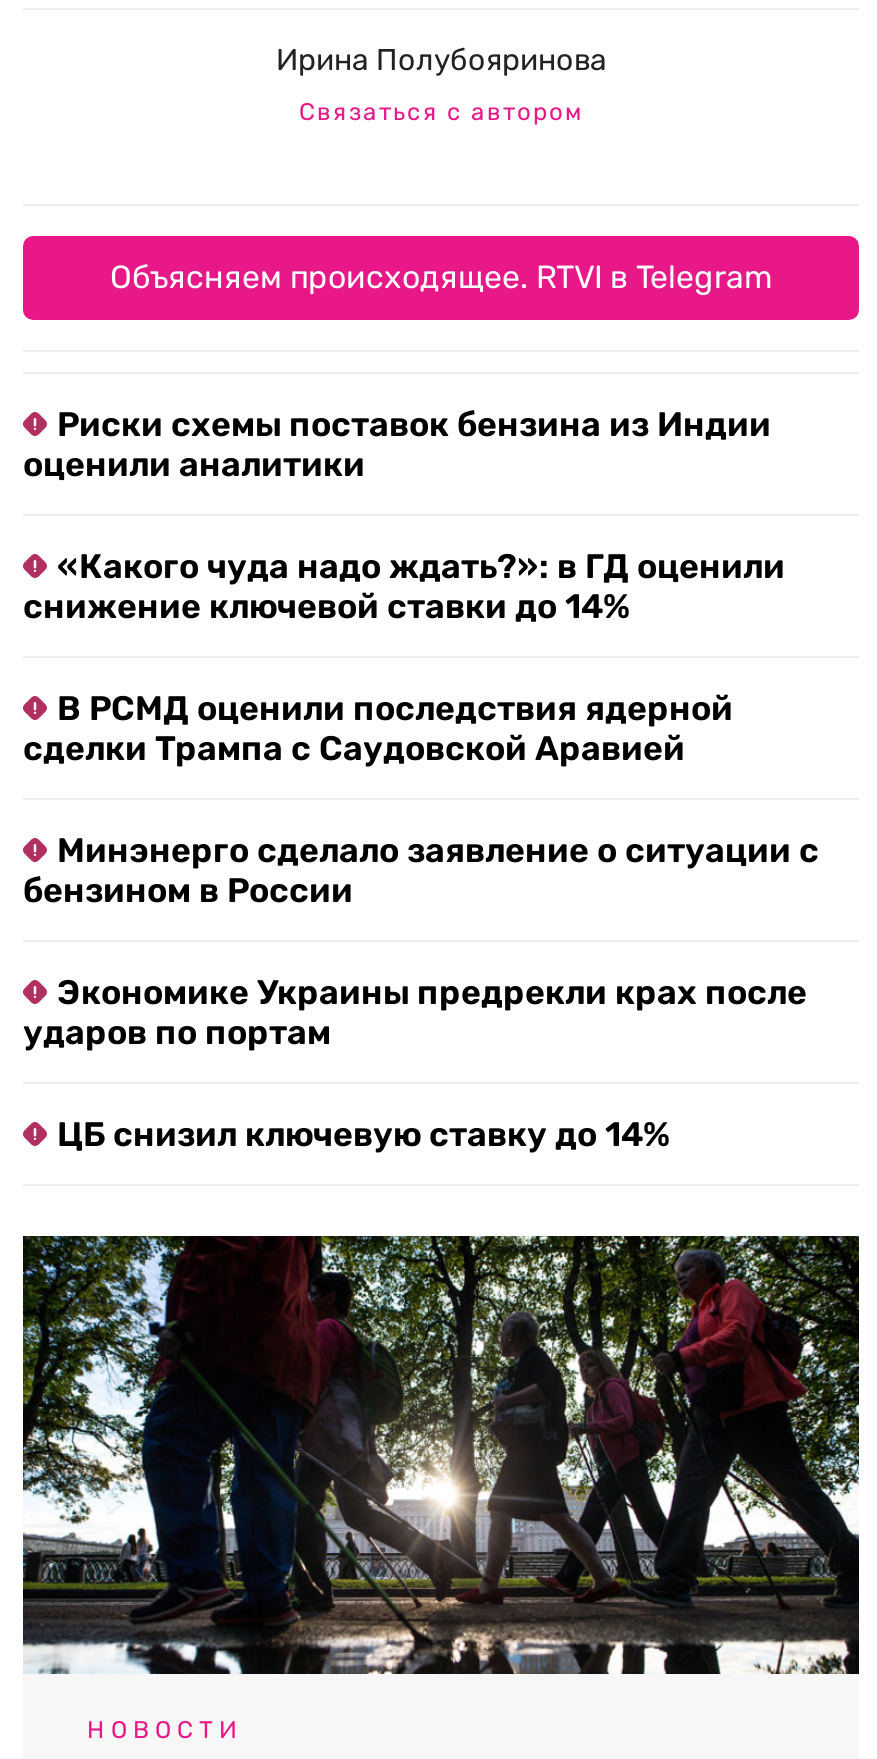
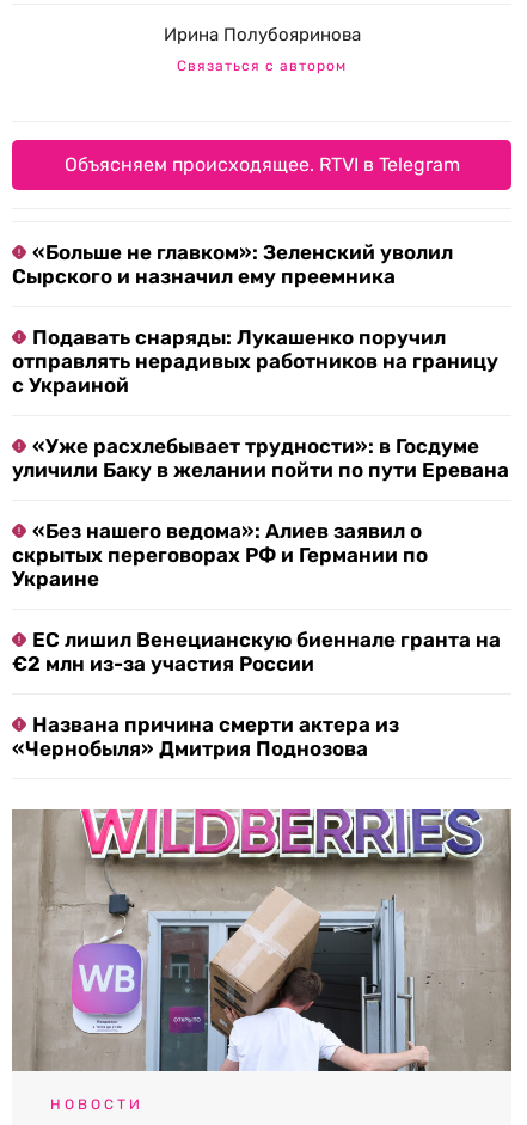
[23,404,771,484] Риски схемы поставок бензина из Индии | оценили аналитики -> [12,240,453,288] «Больше не главком»: Зеленский уволил | Сырского и назначил ему преемника
[23,546,785,626] «Какого чуда надо ждать?»: в ГД оценили | снижение ключевой ставки до 14% -> [12,325,498,397] Подавать снаряды: Лукашенко поручил | отправлять нерадивых работников на границу | с Украиной
[23,688,733,768] В РСМД оценили последствия ядерной | сделки Трампа с Саудовской Аравией -> [12,434,509,482] «Уже расхлебывает трудности»: в Госдуме | уличили Баку в желании пойти по пути Еревана
[23,830,819,910] Минэнерго сделало заявление о ситуации с | бензином в России -> [12,519,428,591] «Без нашего ведома»: Алиев заявил о | скрытых переговорах РФ и Германии по | Украине
[23,972,807,1052] Экономике Украины предрекли крах после | ударов по портам -> [12,628,501,676] ЕС лишил Венецианскую биеннале гранта на | €2 млн из-за участия России
[57,1114,671,1154] ЦБ снизил ключевую ставку до 14% -> [12,713,399,760] Названа причина смерти актера из | «Чернобыля» Дмитрия Поднозова
[23,1234,861,1676] [image] -> [12,808,513,1072] [image]

